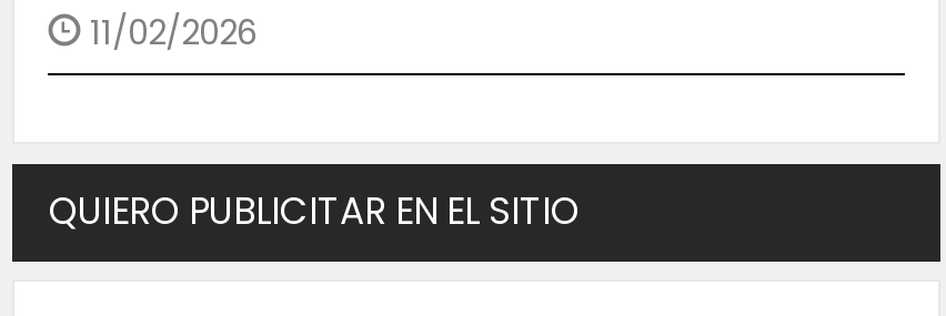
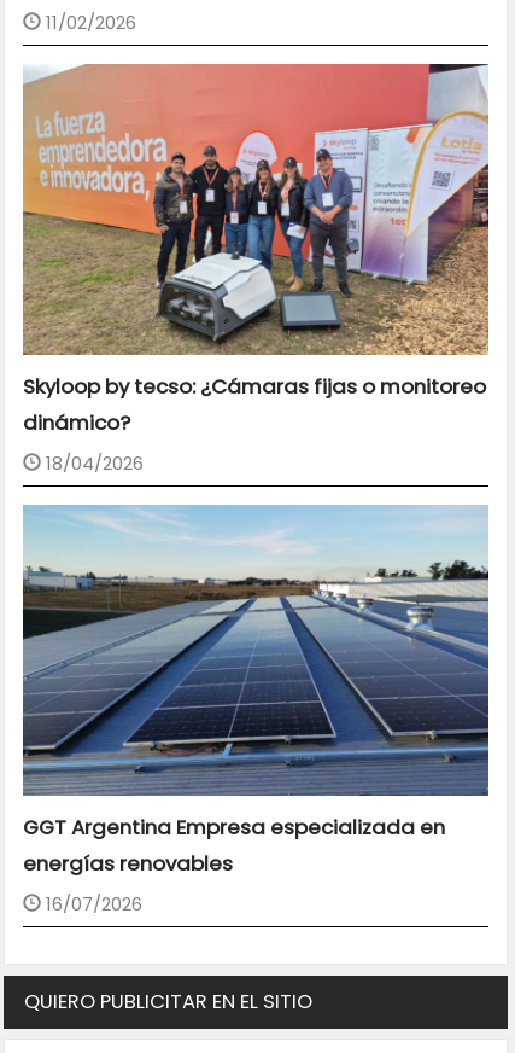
none -> [22,63,490,476] [image] | Skyloop by tecso: ¿Cámaras fijas o monitoreo | dinámico? | 18/04/2026
none -> [22,504,490,917] [image] | GGT Argentina Empresa especializada en | energías renovables | 16/07/2026

